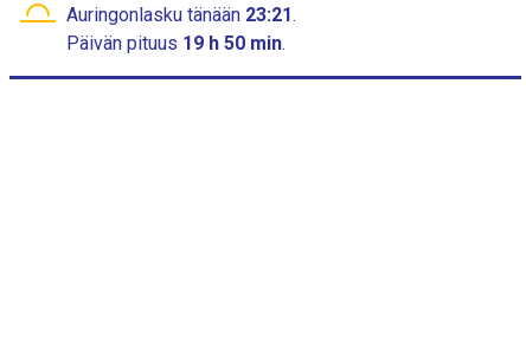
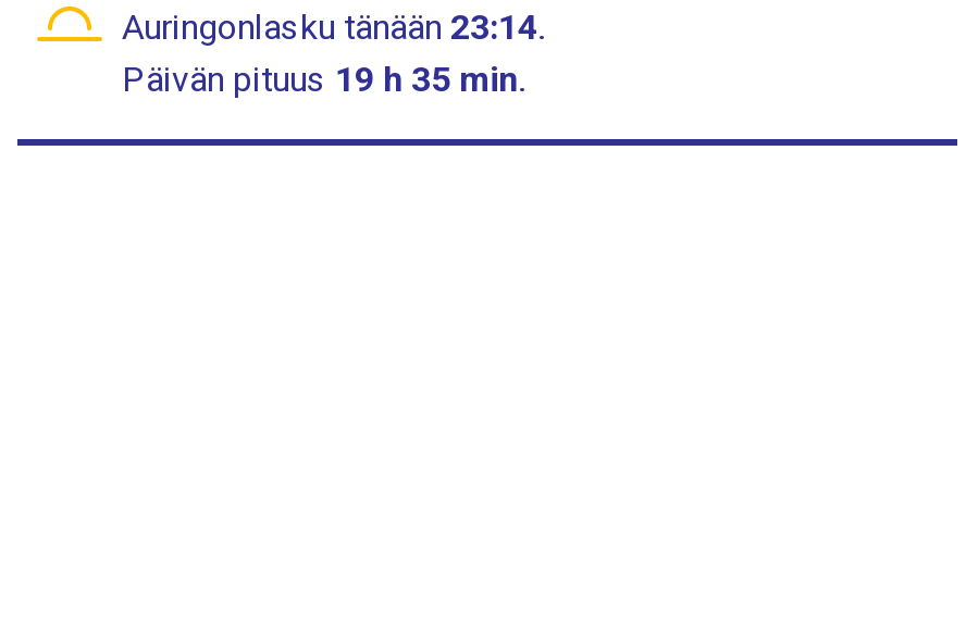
[66,4,301,26] Auringonlasku tänään 23:21. -> [122,7,553,48] Auringonlasku tänään 23:14.
[66,32,286,54] Päivän pituus 19 h 50 min. -> [122,59,524,100] Päivän pituus 19 h 35 min.

